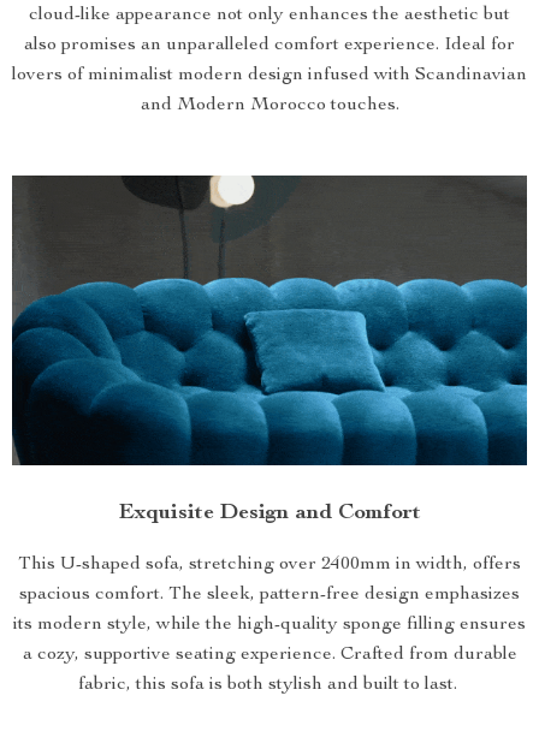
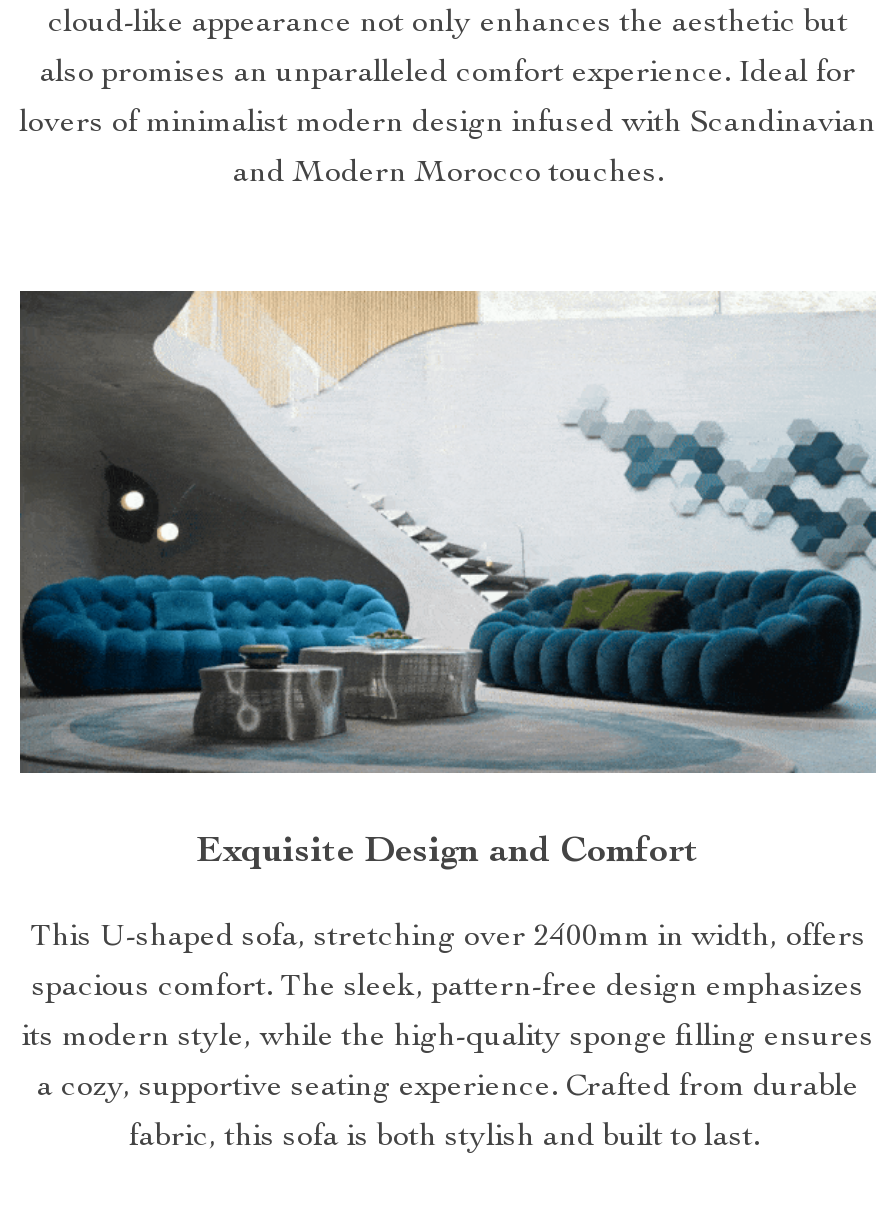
[11,174,528,466] [image] -> [18,291,876,775] [image]

